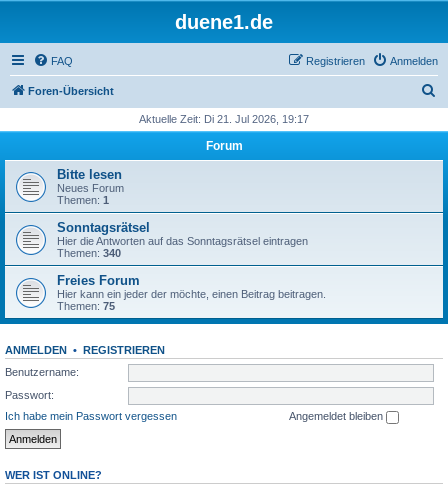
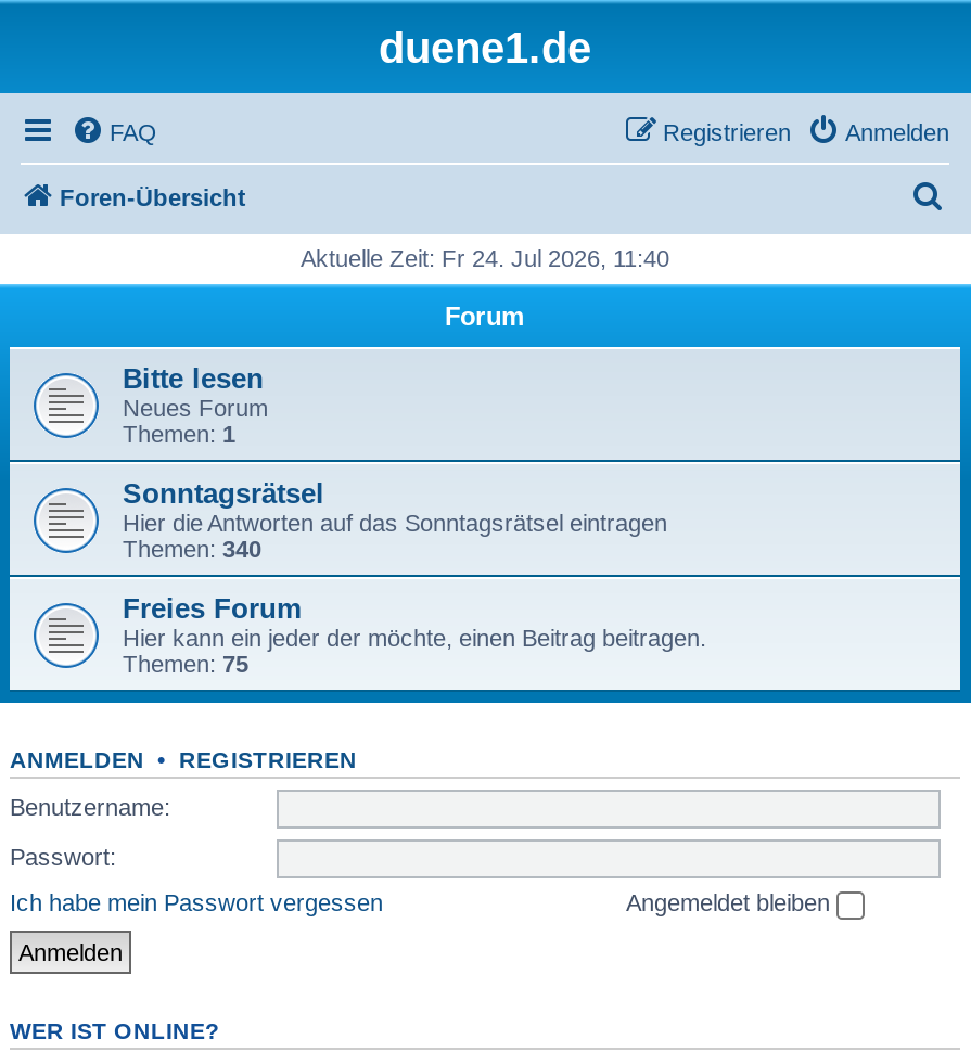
[139,113,309,125] Aktuelle Zeit: Di 21. Jul 2026, 19:17 -> [301,245,669,271] Aktuelle Zeit: Fr 24. Jul 2026, 11:40

